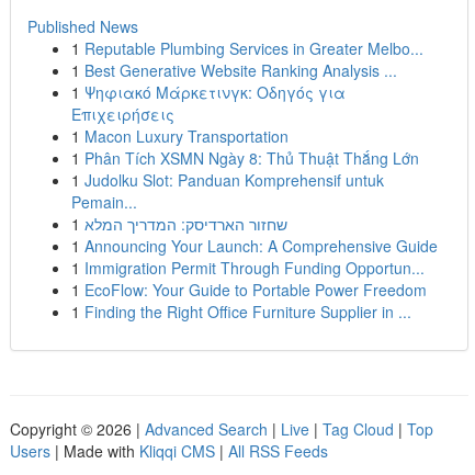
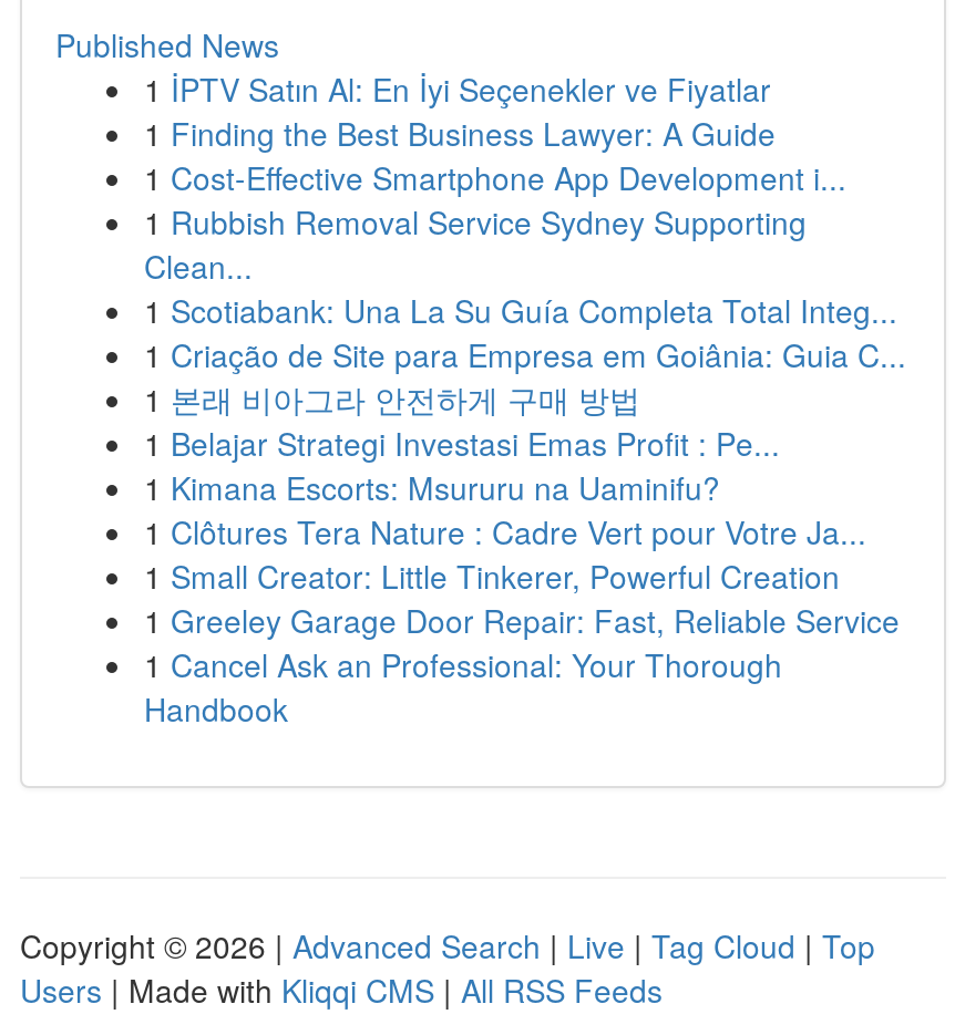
[71,37,438,323] 1 Reputable Plumbing Services in Greater Melbo... | 1 Best Generative Website Ranking Analysis ... | 1 Ψηφιακό Μάρκετινγκ: Οδηγός για | Επιχειρήσεις | 1 Macon Luxury Transportation | 1 Phân Tích XSMN Ngày 8: Thủ Thuật Thắng Lớn | 1 Judolku Slot: Panduan Komprehensif untuk | Pemain... | 1 שחזור הארדיסק: המדריך המלא | 1 Announcing Your Launch: A Comprehensive Guide | 1 Immigration Permit Through Funding Opportun... | 1 EcoFlow: Your Guide to Portable Power Freedom | 1 Finding the Right Office Furniture Supplier in ... -> [144,66,906,731] 1 İPTV Satın Al: En İyi Seçenekler ve Fiyatlar | 1 Finding the Best Business Lawyer: A Guide | 1 Cost-Effective Smartphone App Development i... | 1 Rubbish Removal Service Sydney Supporting | Clean... | 1 Scotiabank: Una La Su Guía Completa Total Integ... | 1 Criação de Site para Empresa em Goiânia: Guia C... | 1 본래 비아그라 안전하게 구매 방법 | 1 Belajar Strategi Investasi Emas Profit : Pe... | 1 Kimana Escorts: Msururu na Uaminifu? | 1 Clôtures Tera Nature : Cadre Vert pour Votre Ja... | 1 Small Creator: Little Tinkerer, Powerful Creation | 1 Greeley Garage Door Repair: Fast, Reliable Service | 1 Cancel Ask an Professional: Your Thorough | Handbook

